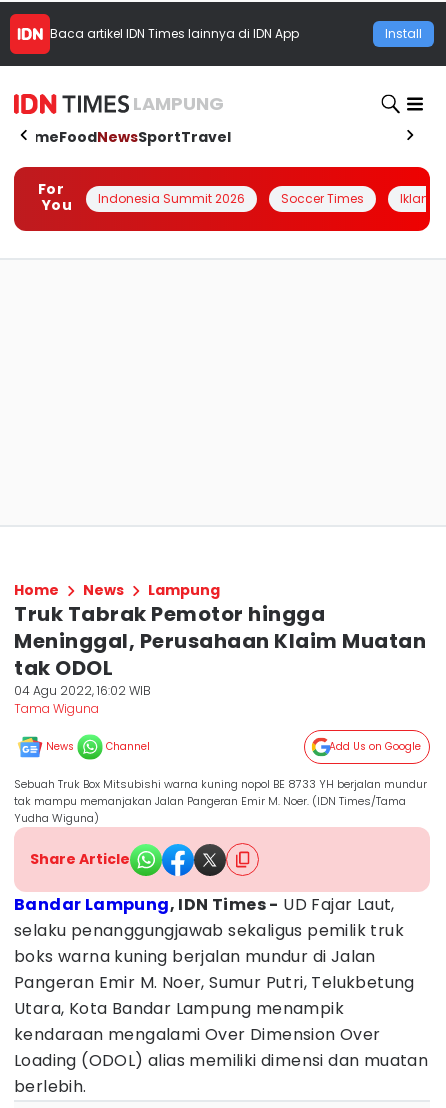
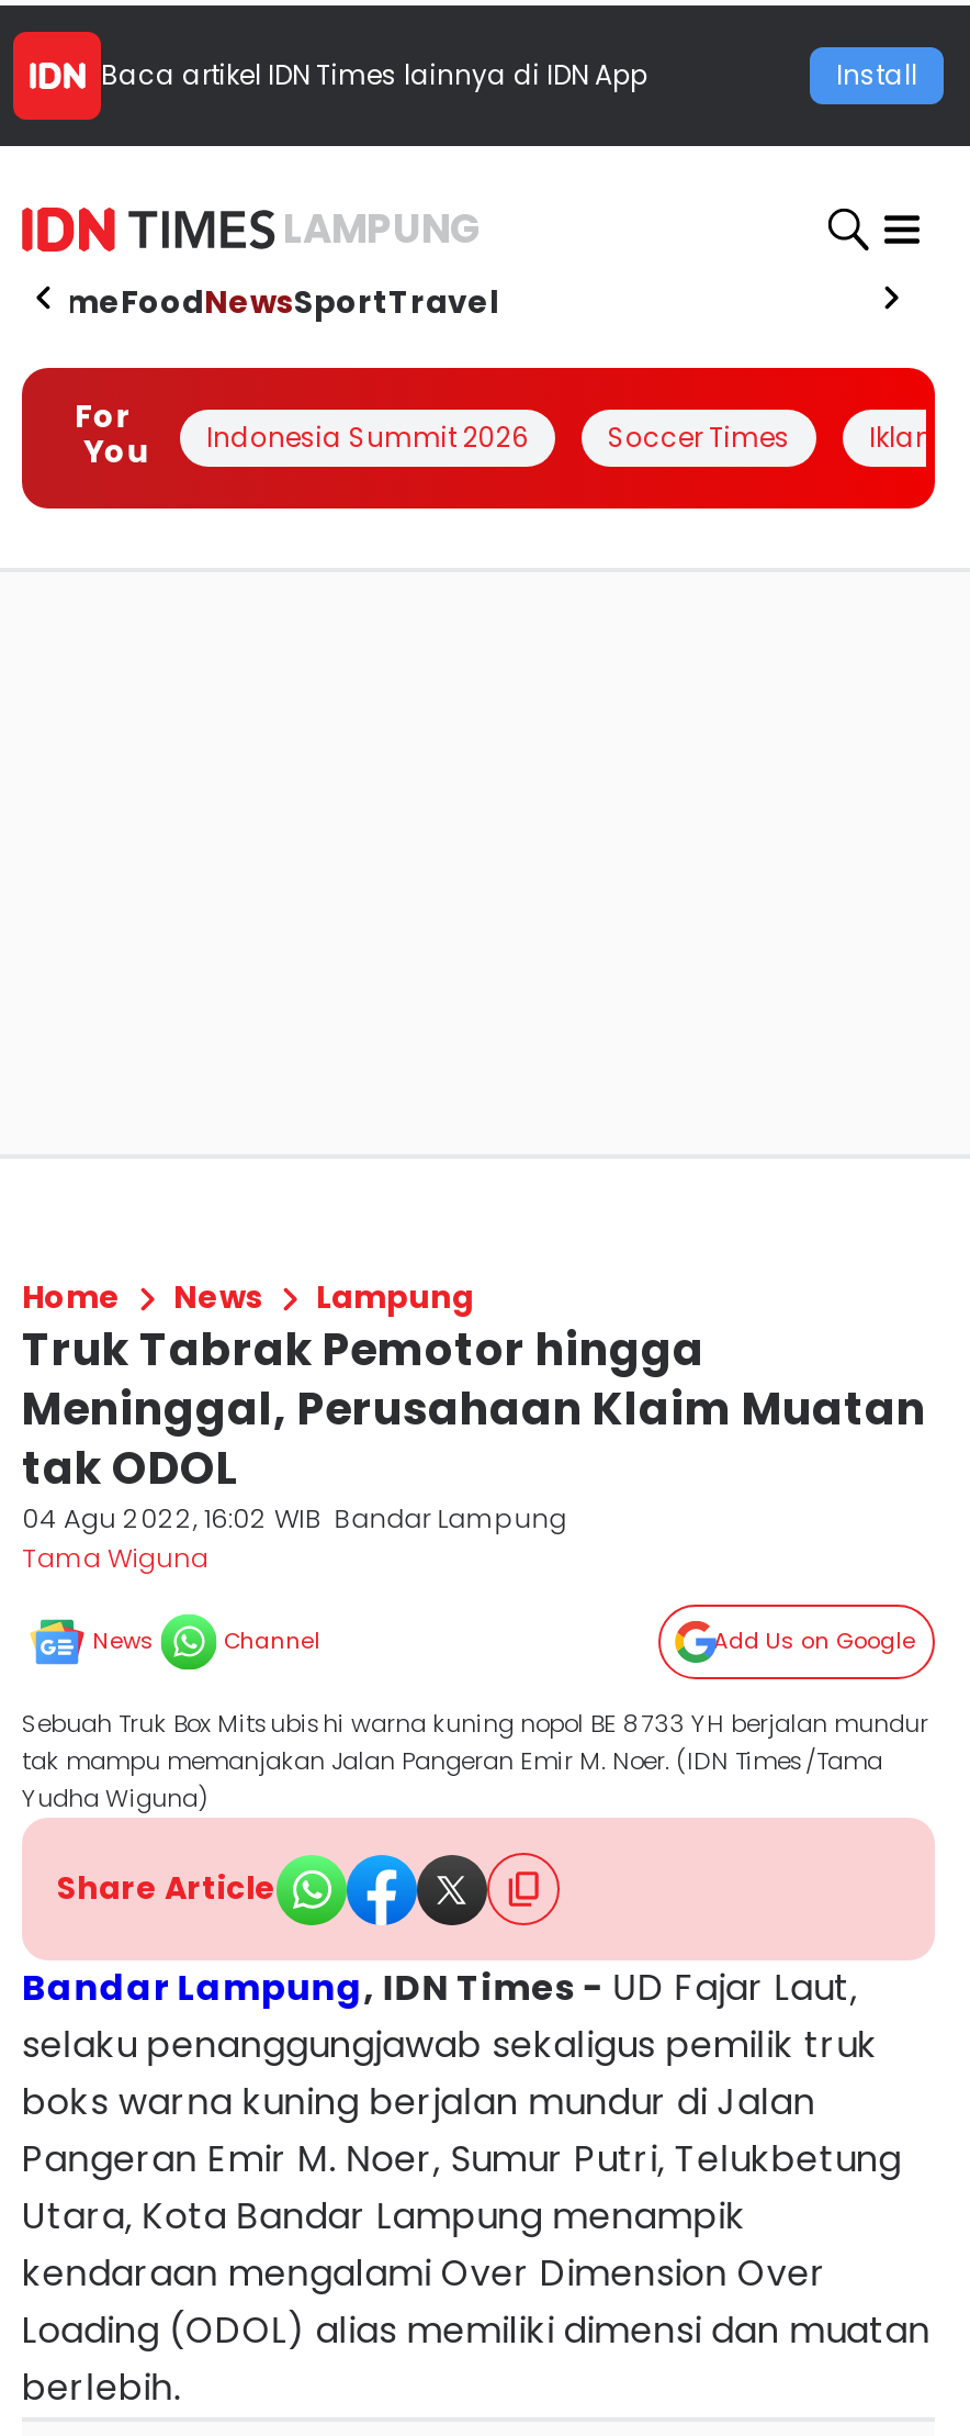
[14,682,151,699] 04 Agu 2022, 16:02 WIB -> [22,1499,567,1537] 04 Agu 2022, 16:02 WIB Bandar Lampung

